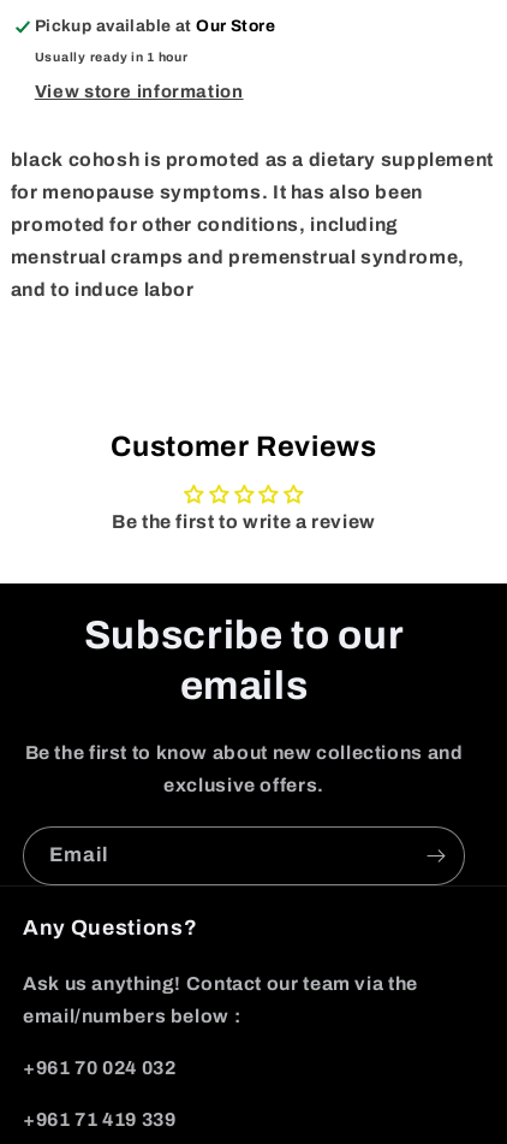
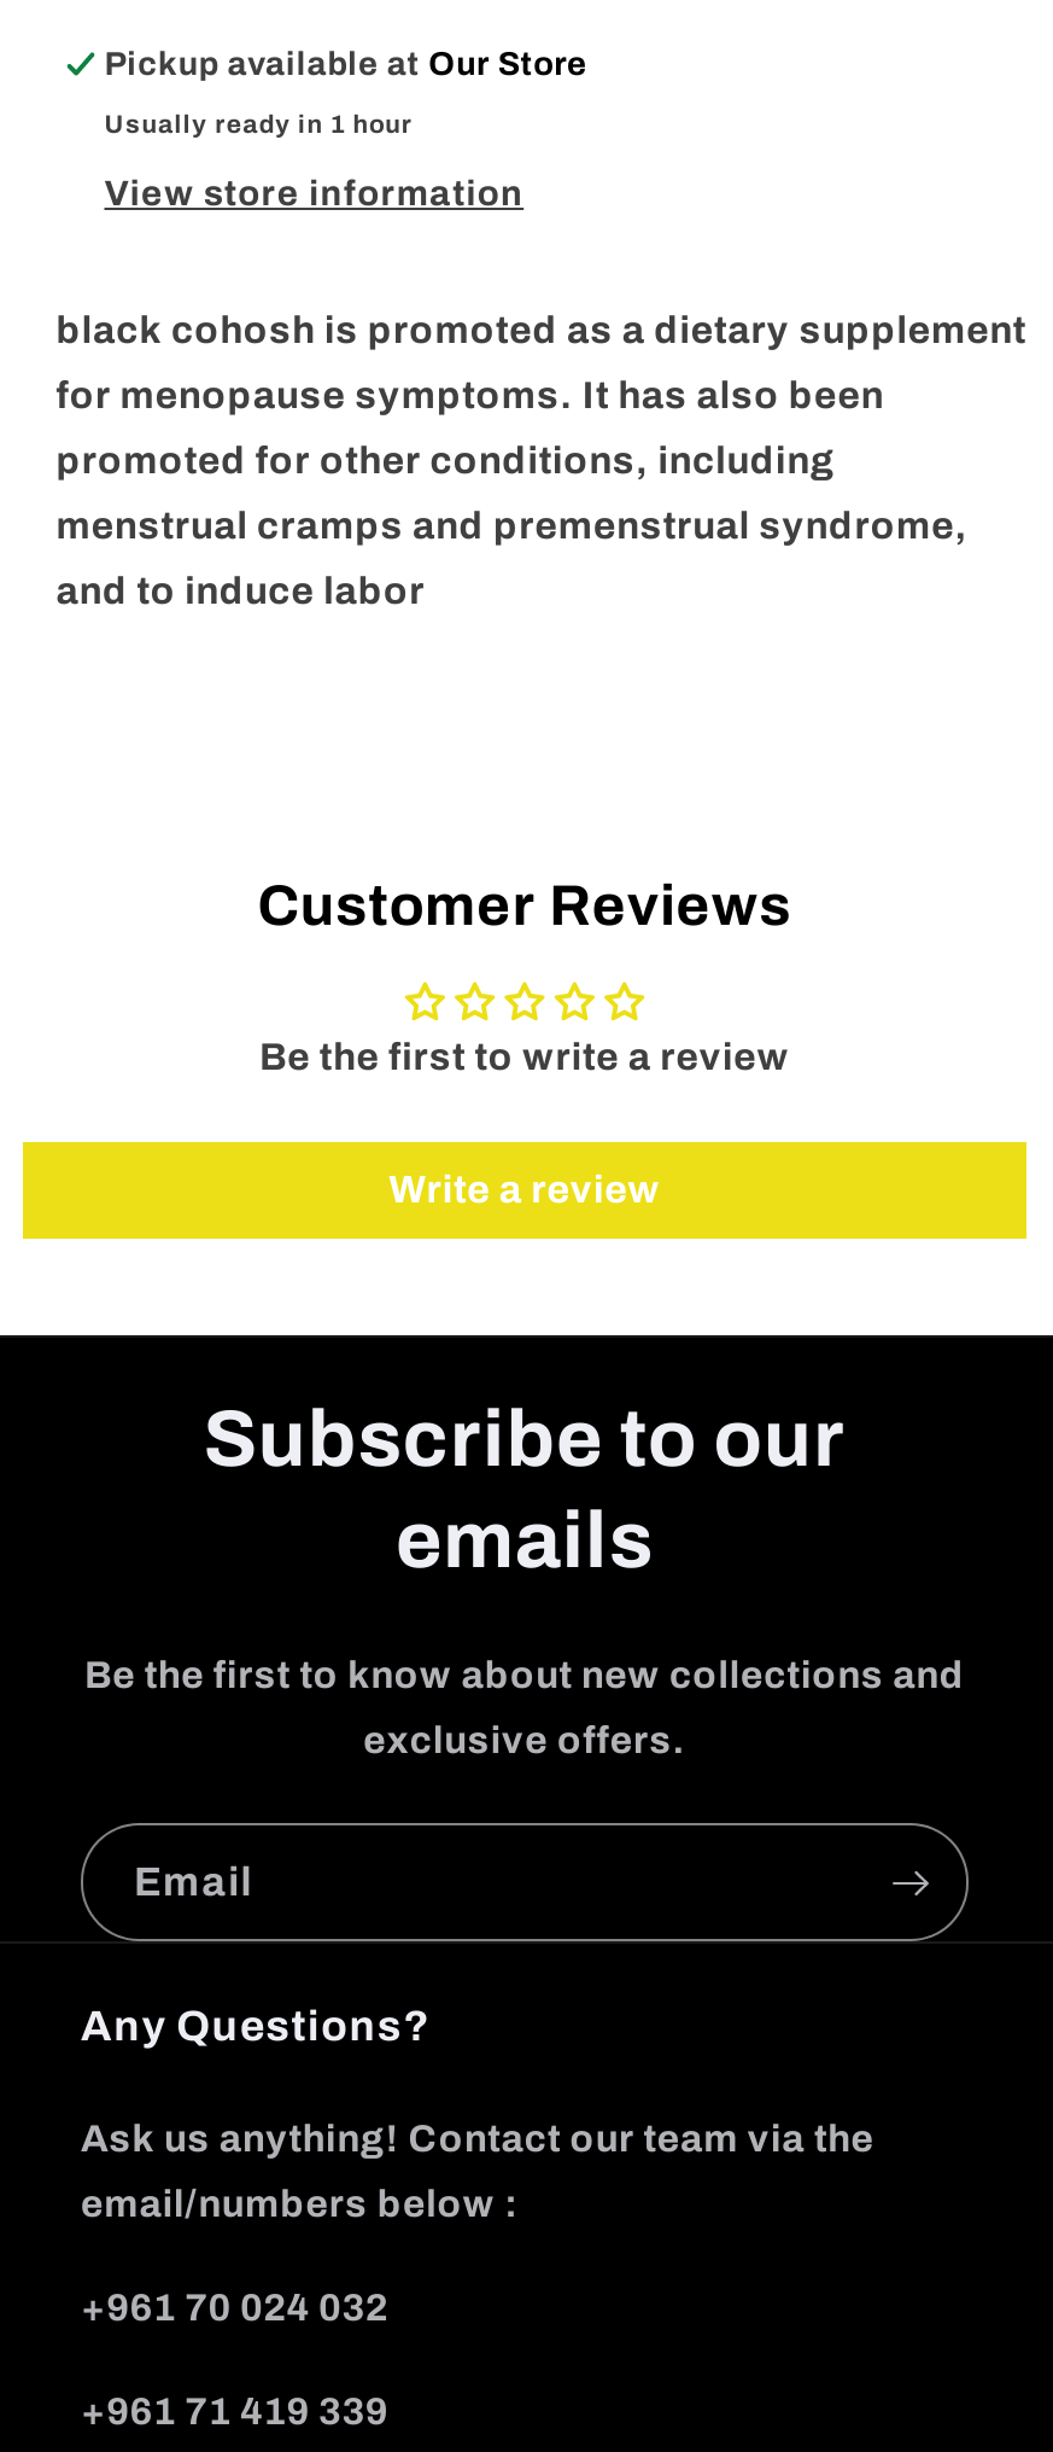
none -> [389,1169,661,1210] Write a review

